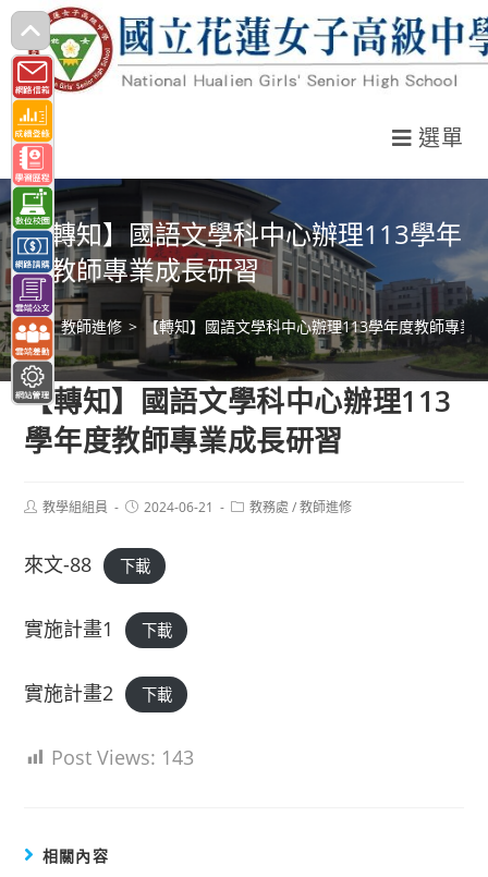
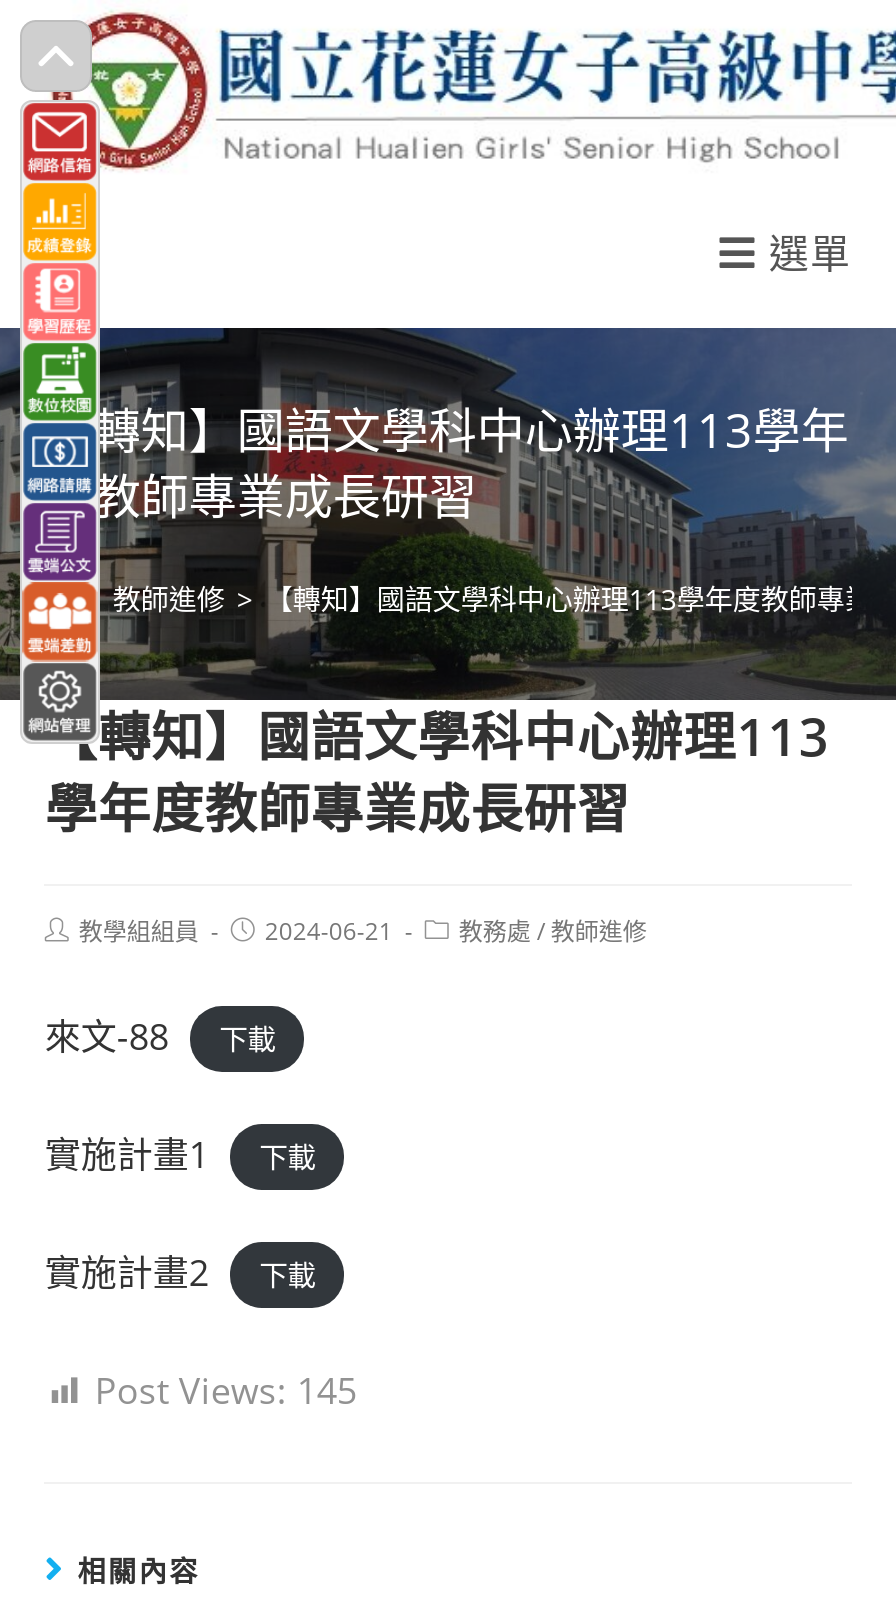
[52,744,194,770] Post Views: 143 -> [95,1366,357,1414] Post Views: 145

